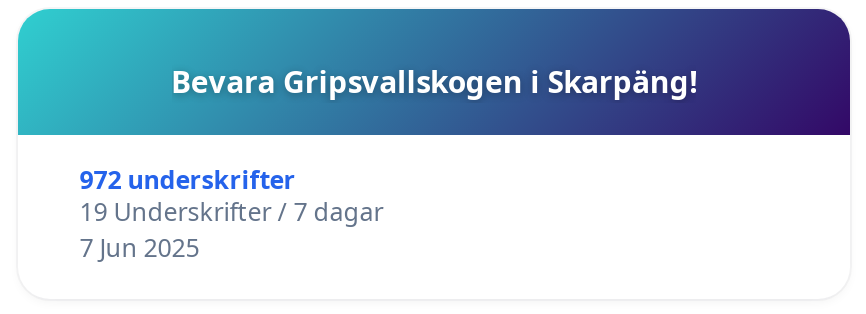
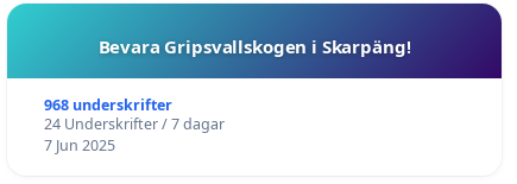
[80,164,296,198] 972 underskrifter -> [44,96,172,116] 968 underskrifter
[80,196,384,230] 19 Underskrifter / 7 dagar -> [44,115,224,135] 24 Underskrifter / 7 dagar

